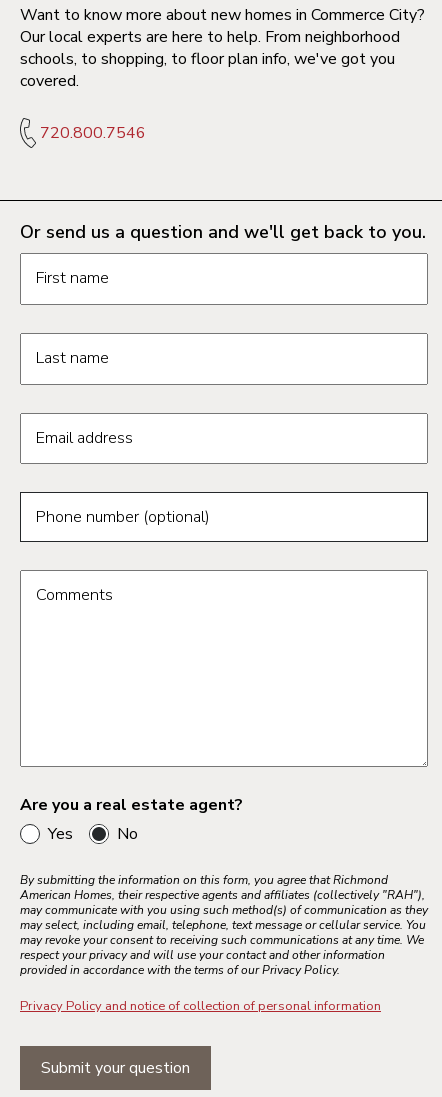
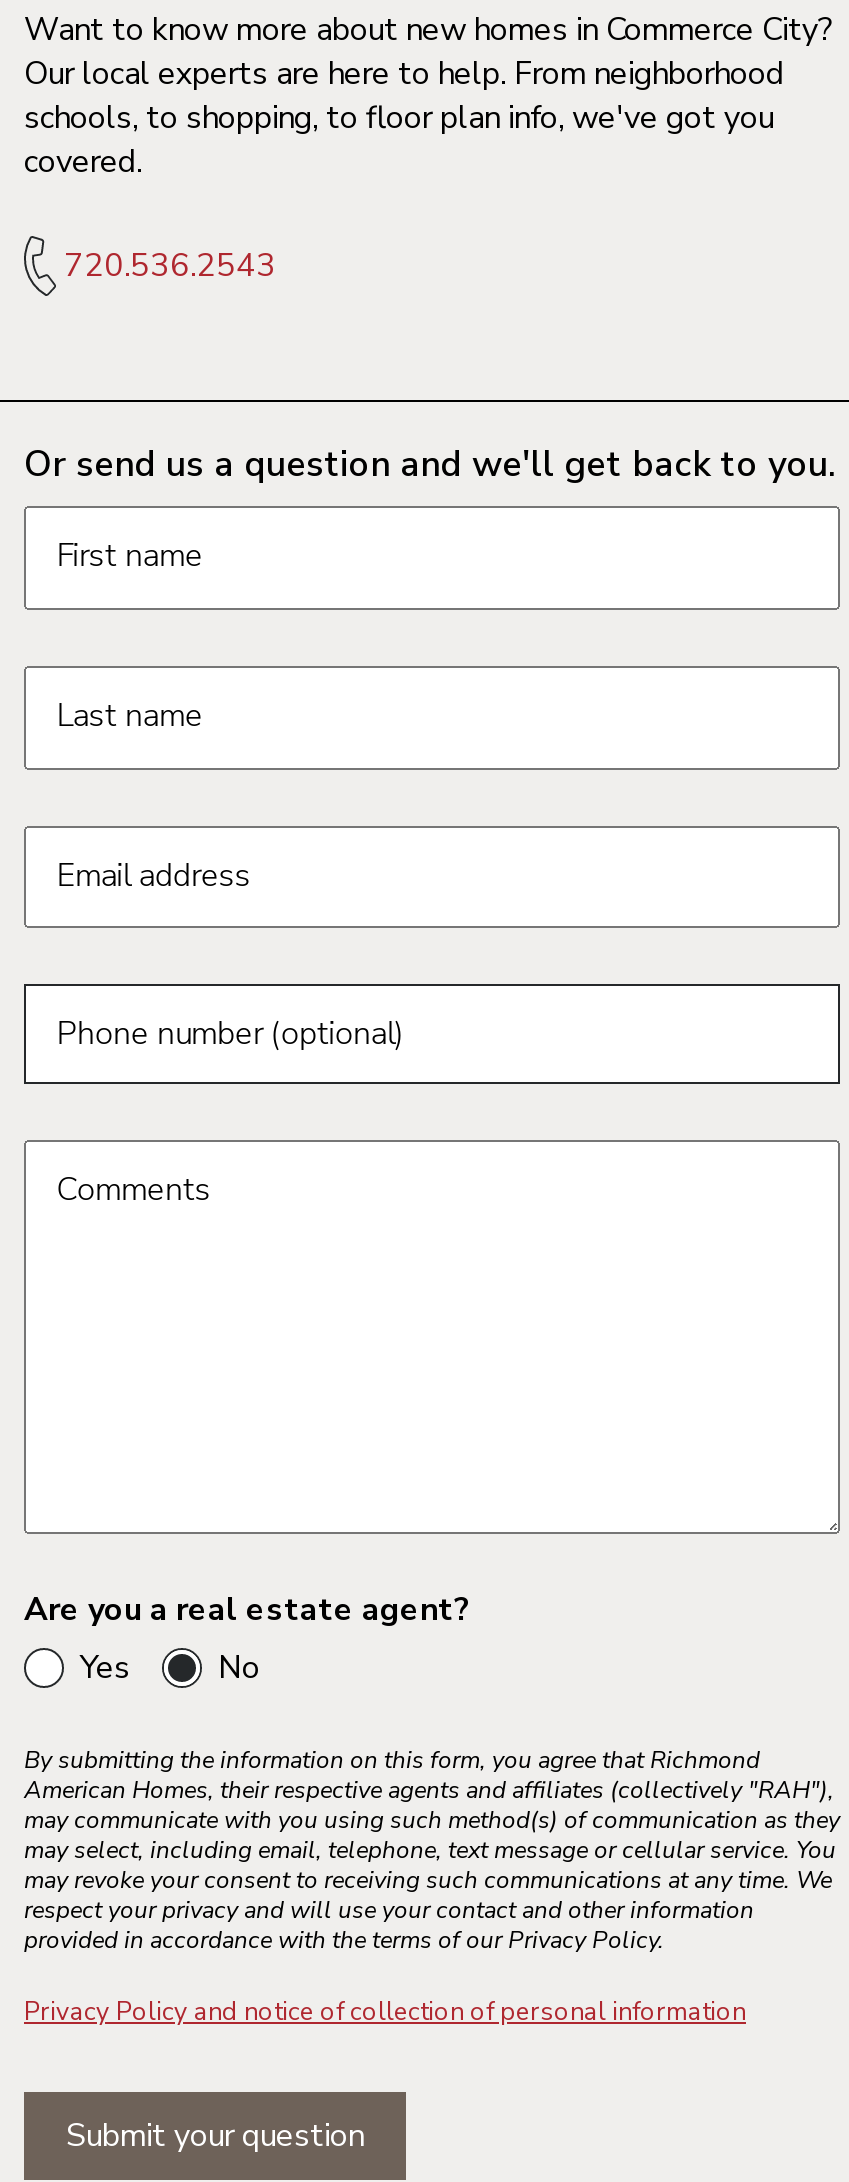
[40,122,146,144] 720.800.7546 -> [64,245,276,289] 720.536.2543

